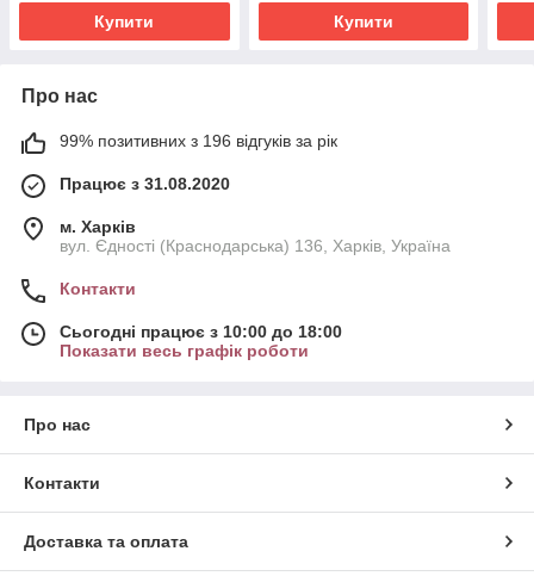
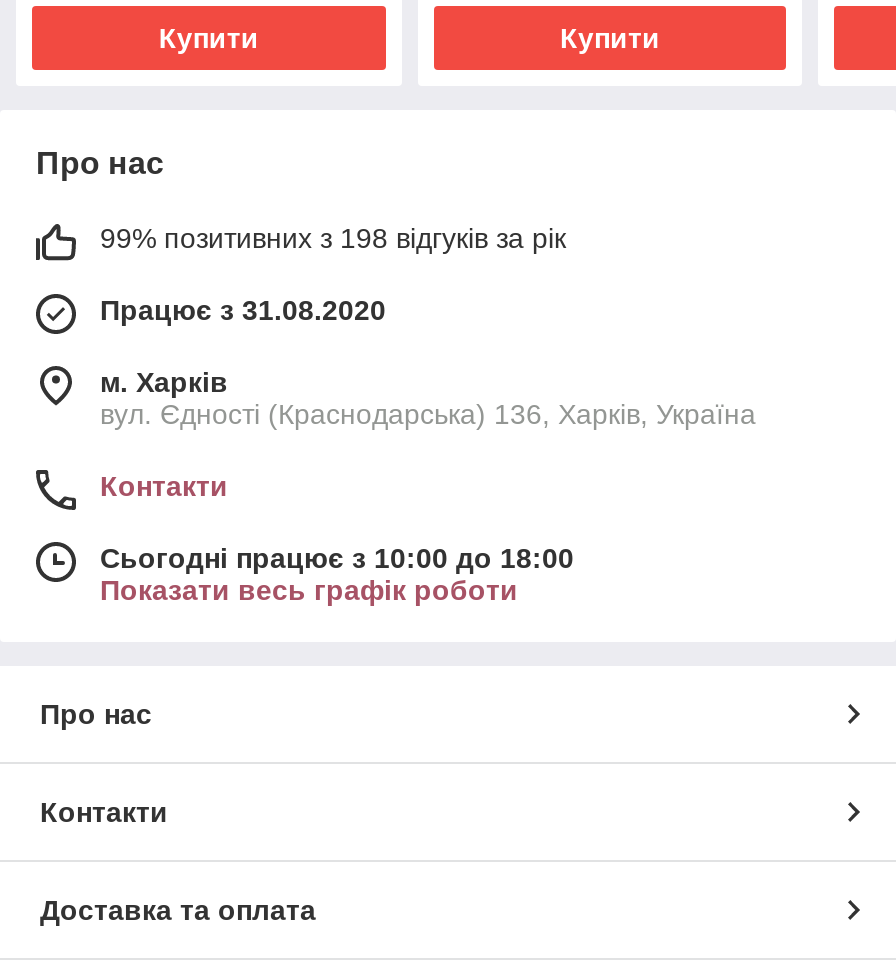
[60,131,337,150] 99% позитивних з 196 відгуків за рік -> [100,222,566,254] 99% позитивних з 198 відгуків за рік

